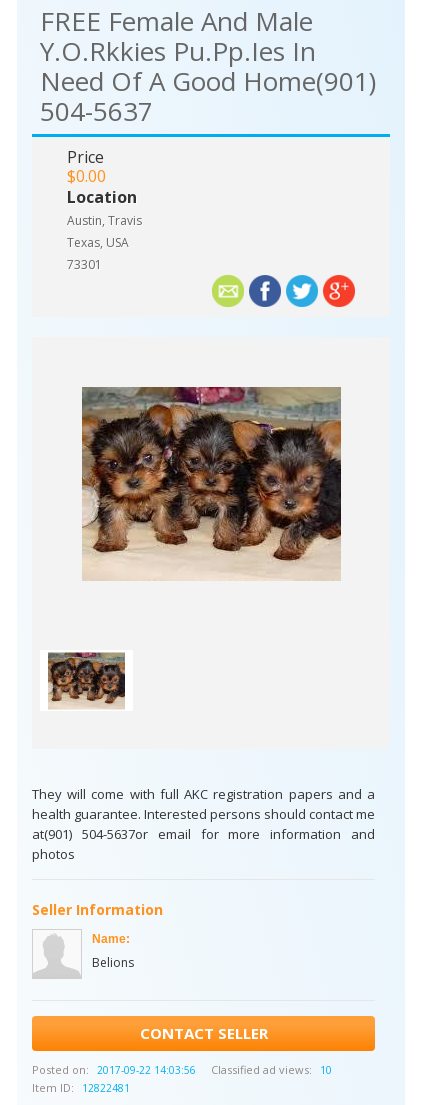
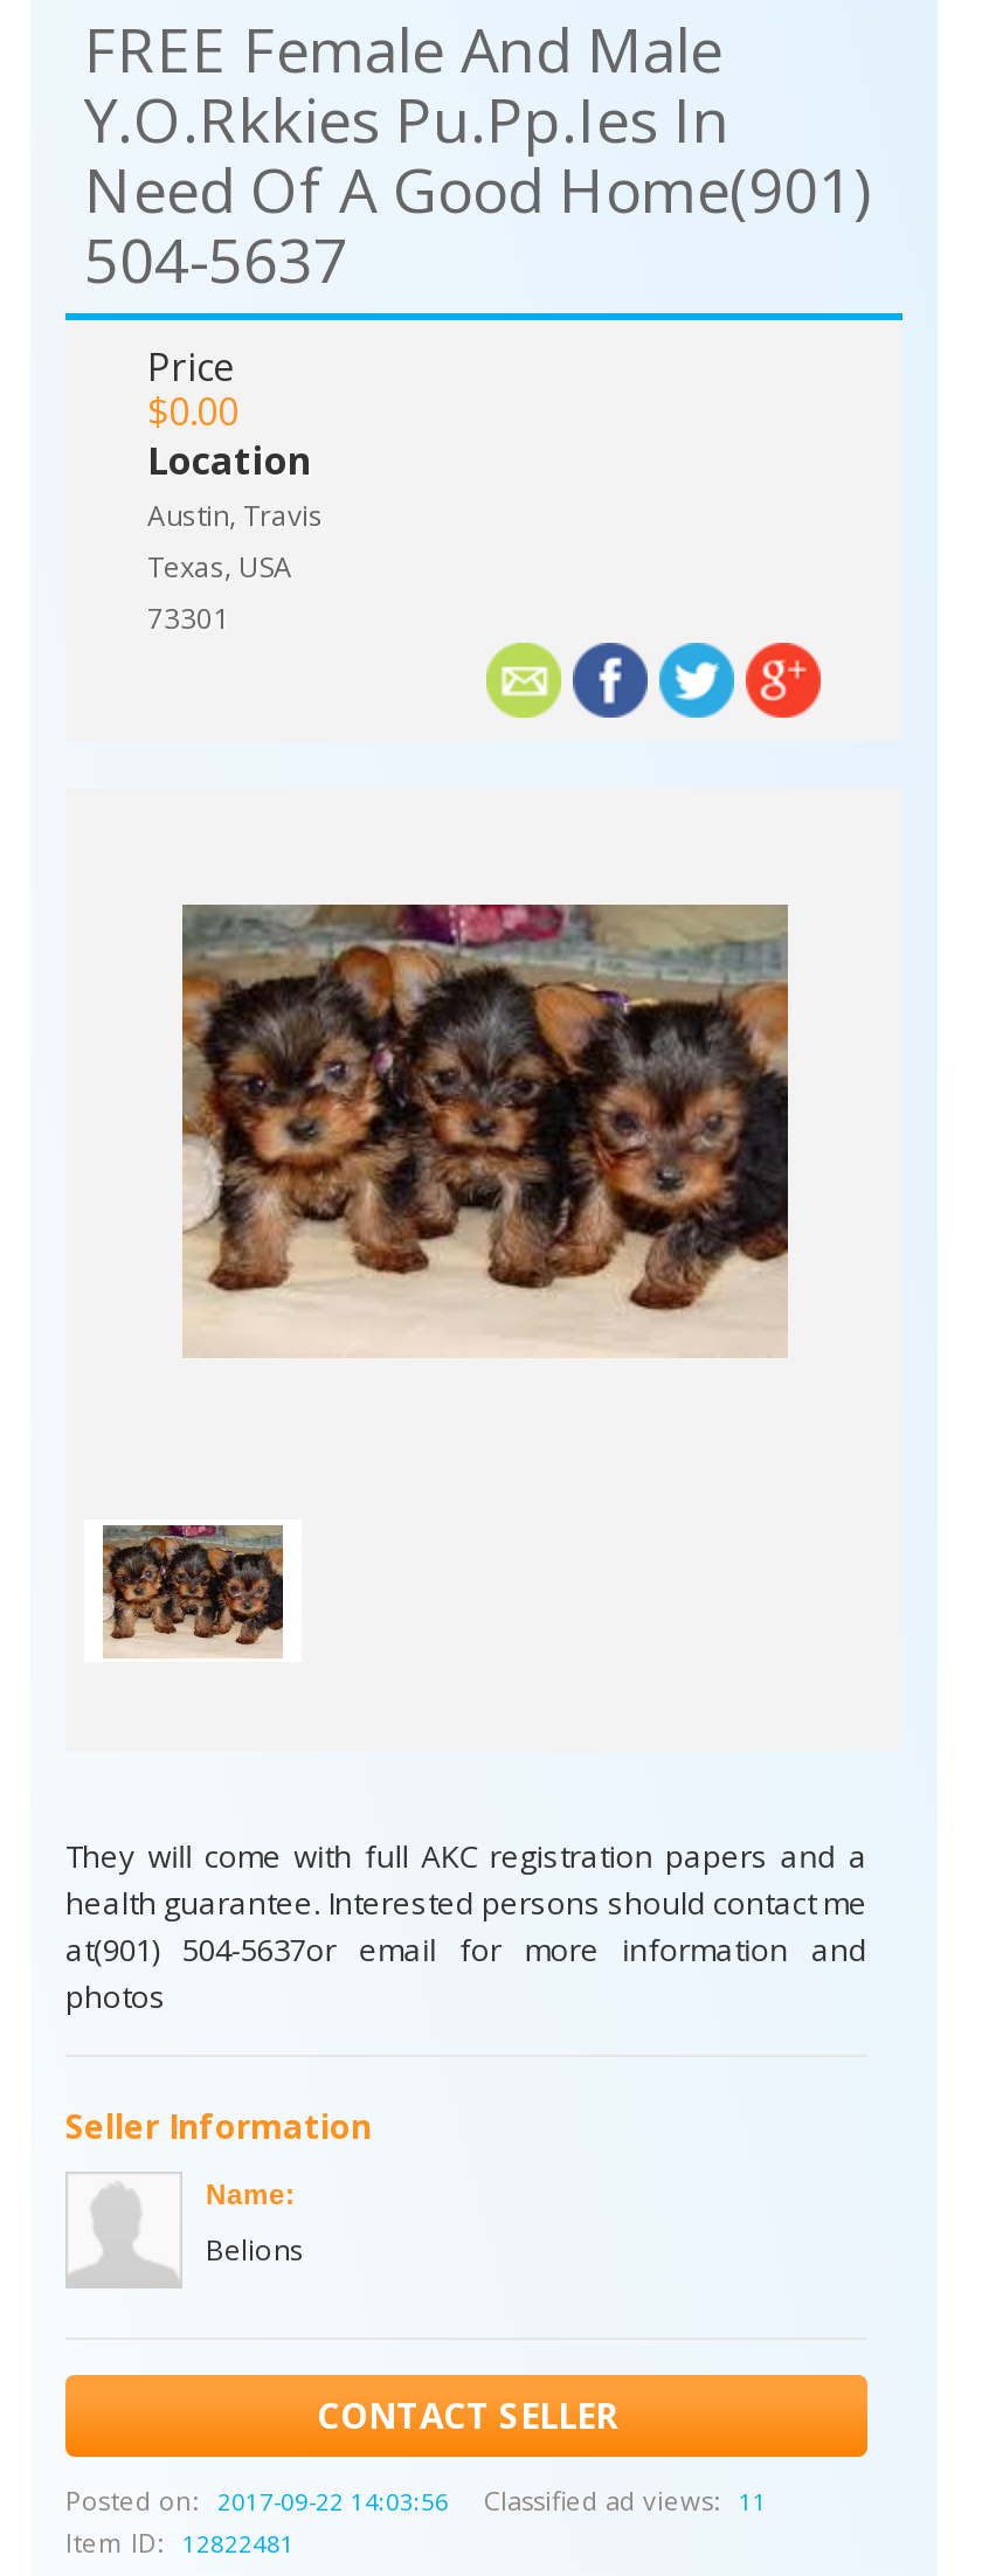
[211,1062,332,1077] Classified ad views: 10 -> [484,2483,767,2518] Classified ad views: 11

